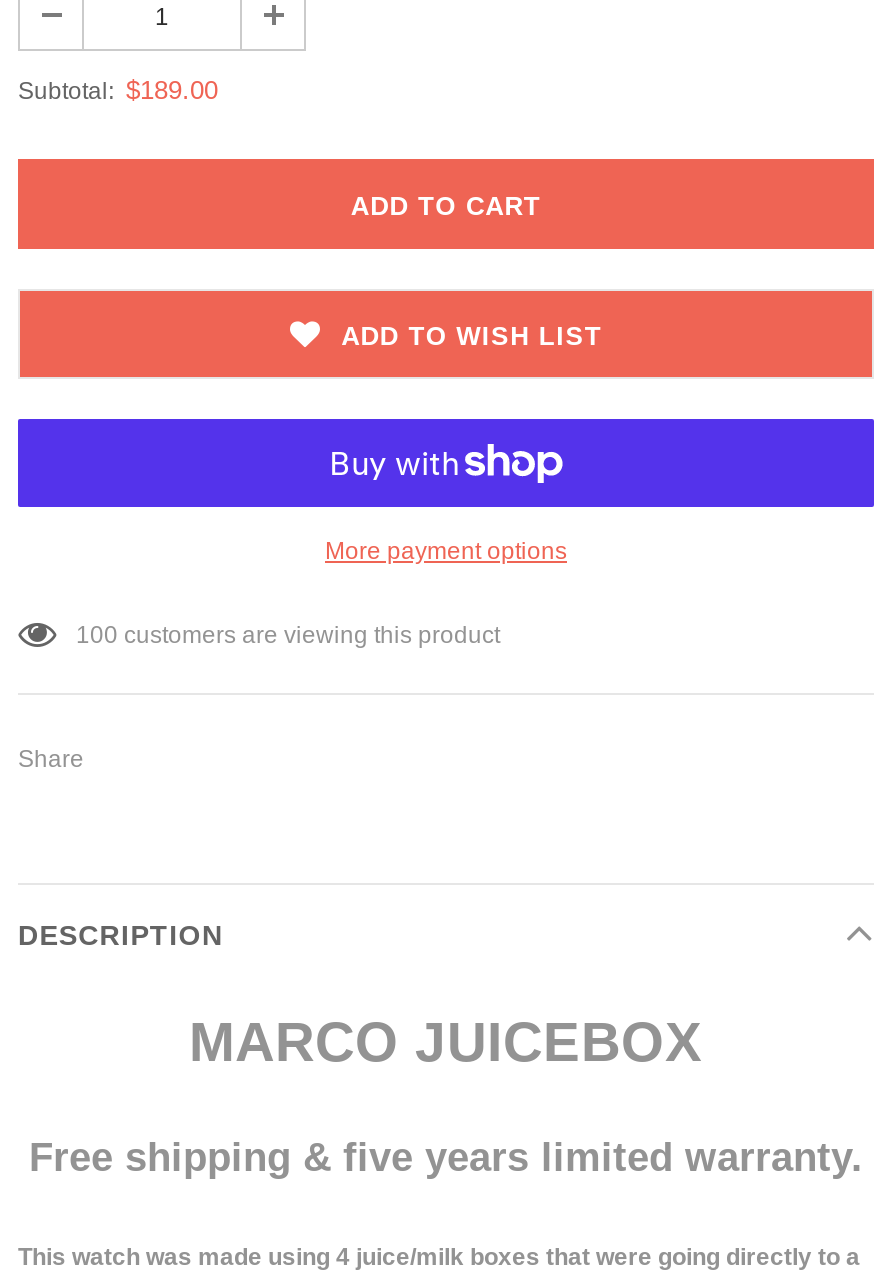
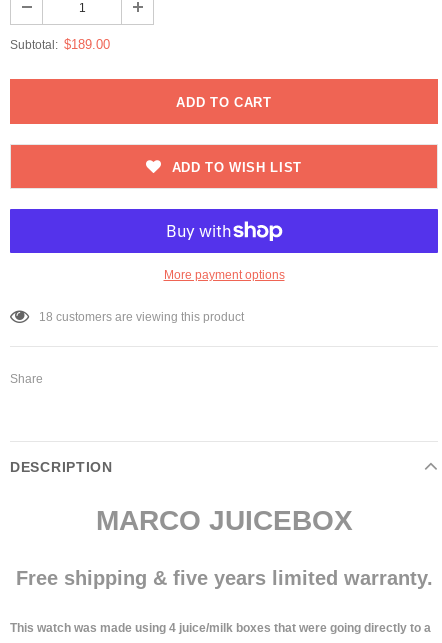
[76,621,500,649] 100 customers are viewing this product -> [39,310,244,324] 18 customers are viewing this product

